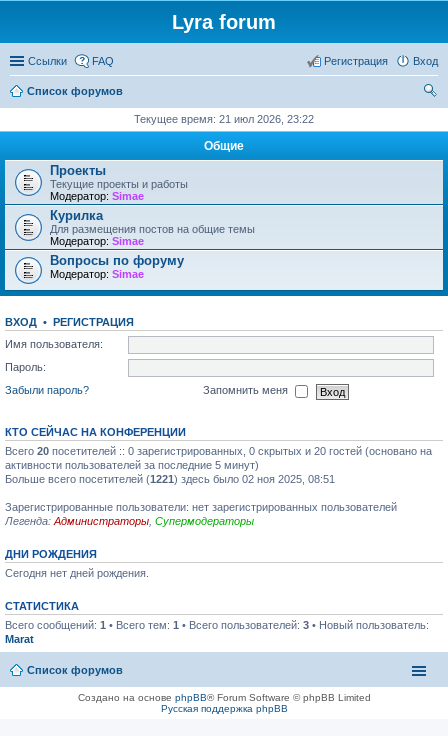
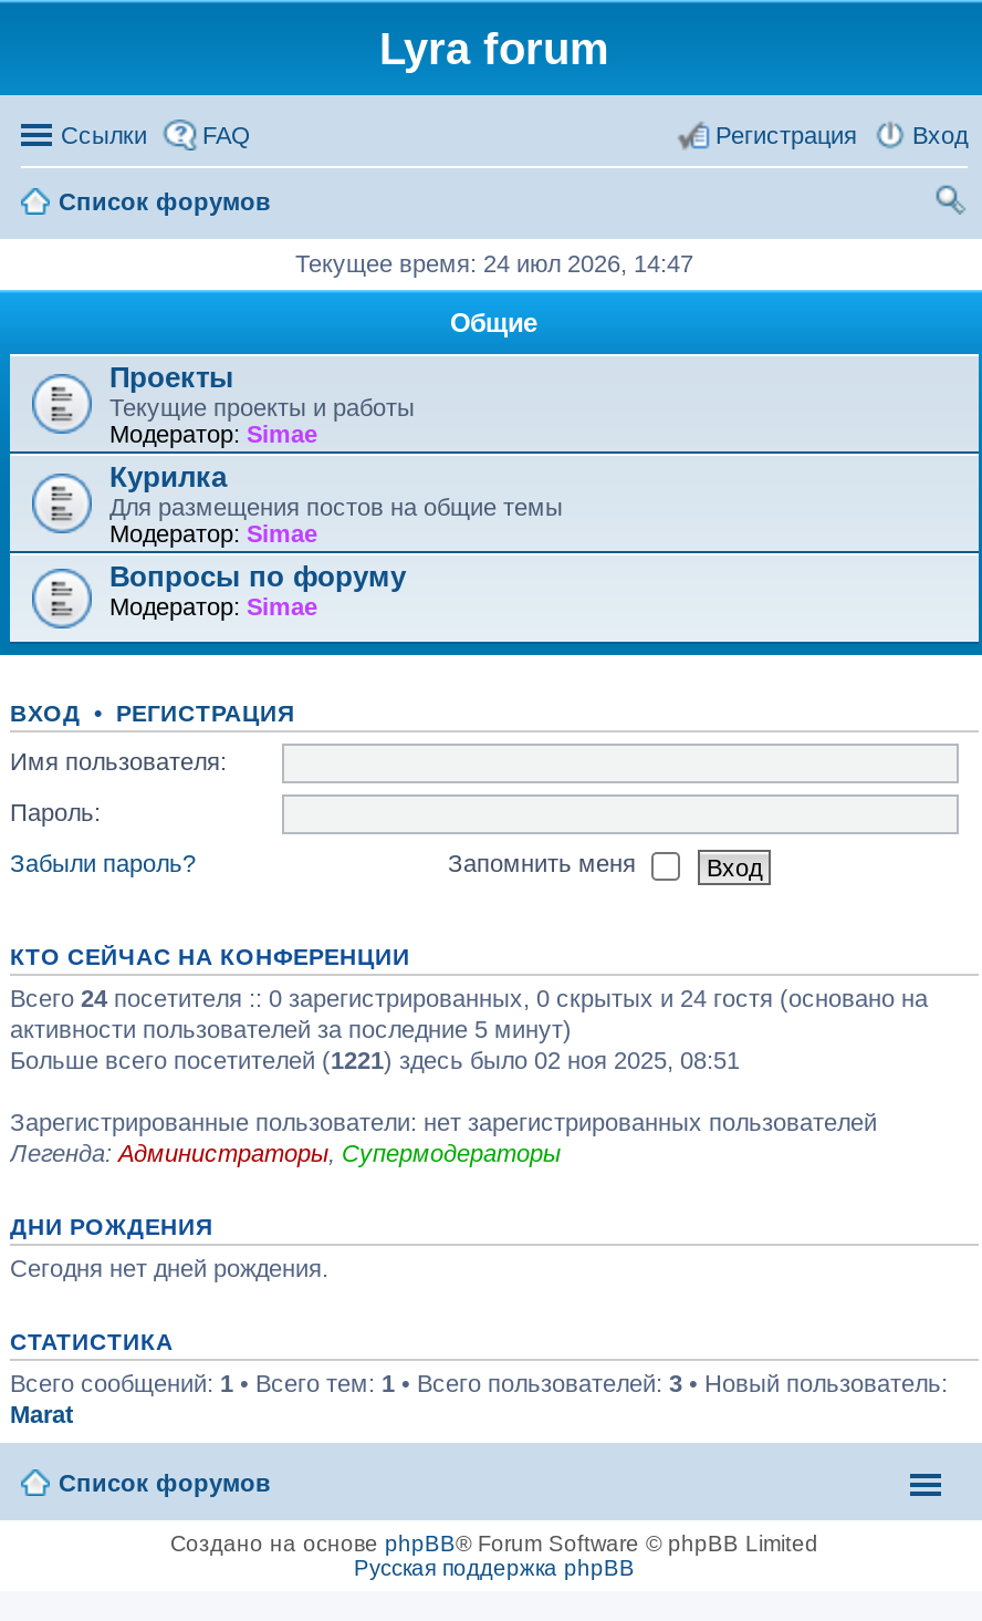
[134,113,314,125] Текущее время: 21 июл 2026, 23:22 -> [295,250,693,277] Текущее время: 24 июл 2026, 14:47
[5,445,432,457] Всего 20 посетителей :: 0 зарегистрированных, 0 скрытых и 20 гостей (основано на -> [10,985,928,1011] Всего 24 посетителя :: 0 зарегистрированных, 0 скрытых и 24 гостя (основано на

